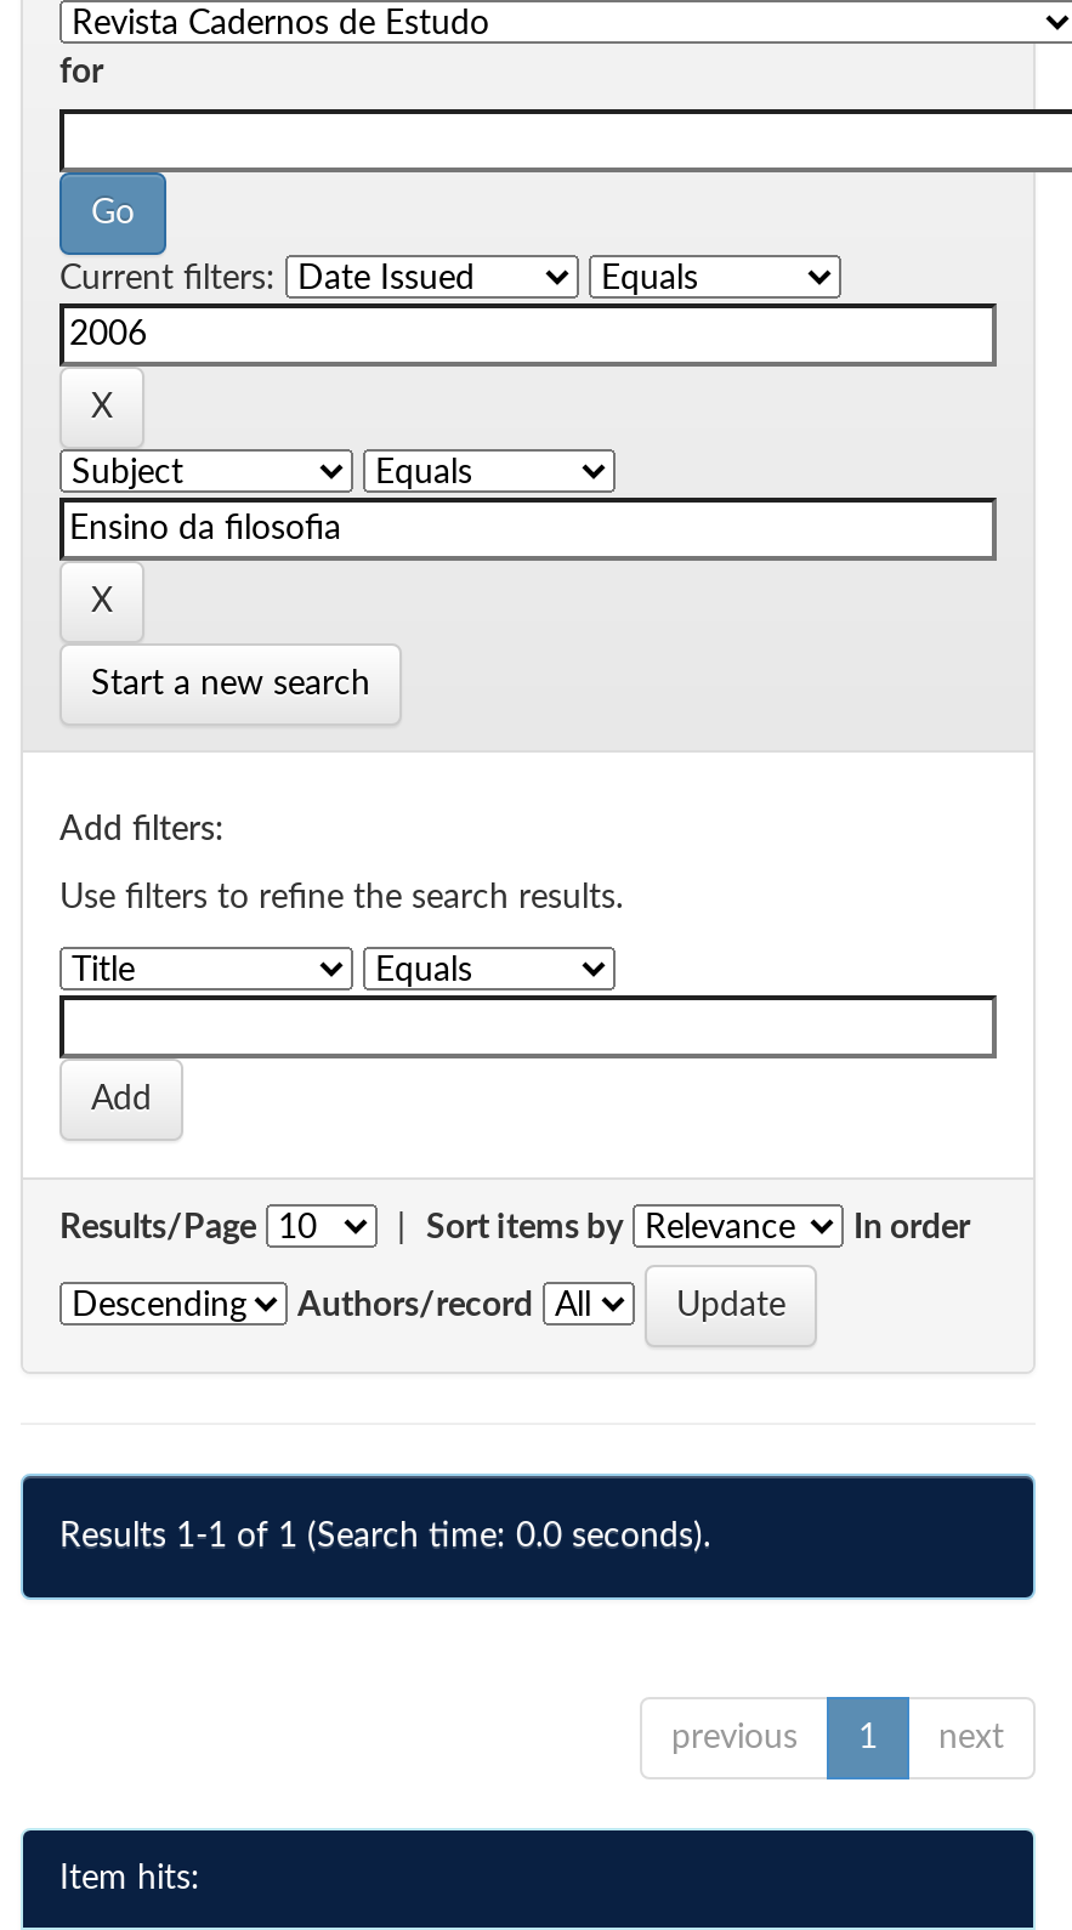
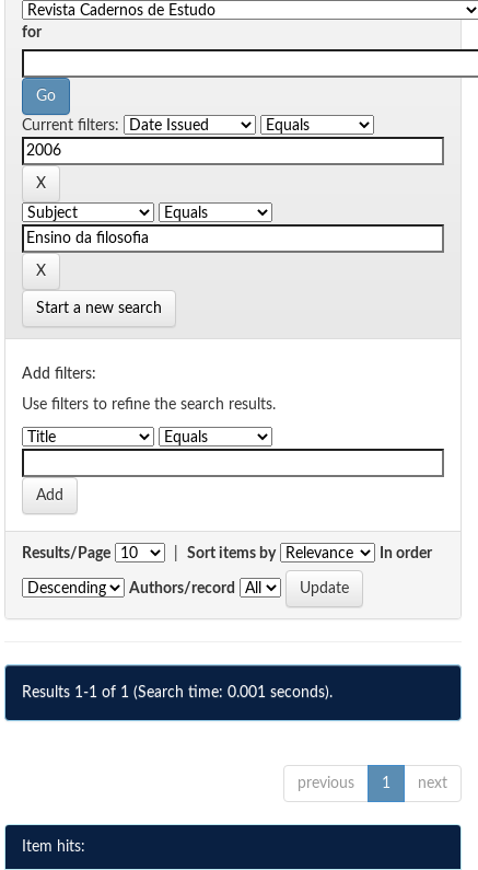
[59,1520,710,1554] Results 1-1 of 1 (Search time: 0.0 seconds). -> [22,685,333,700] Results 1-1 of 1 (Search time: 0.001 seconds).

